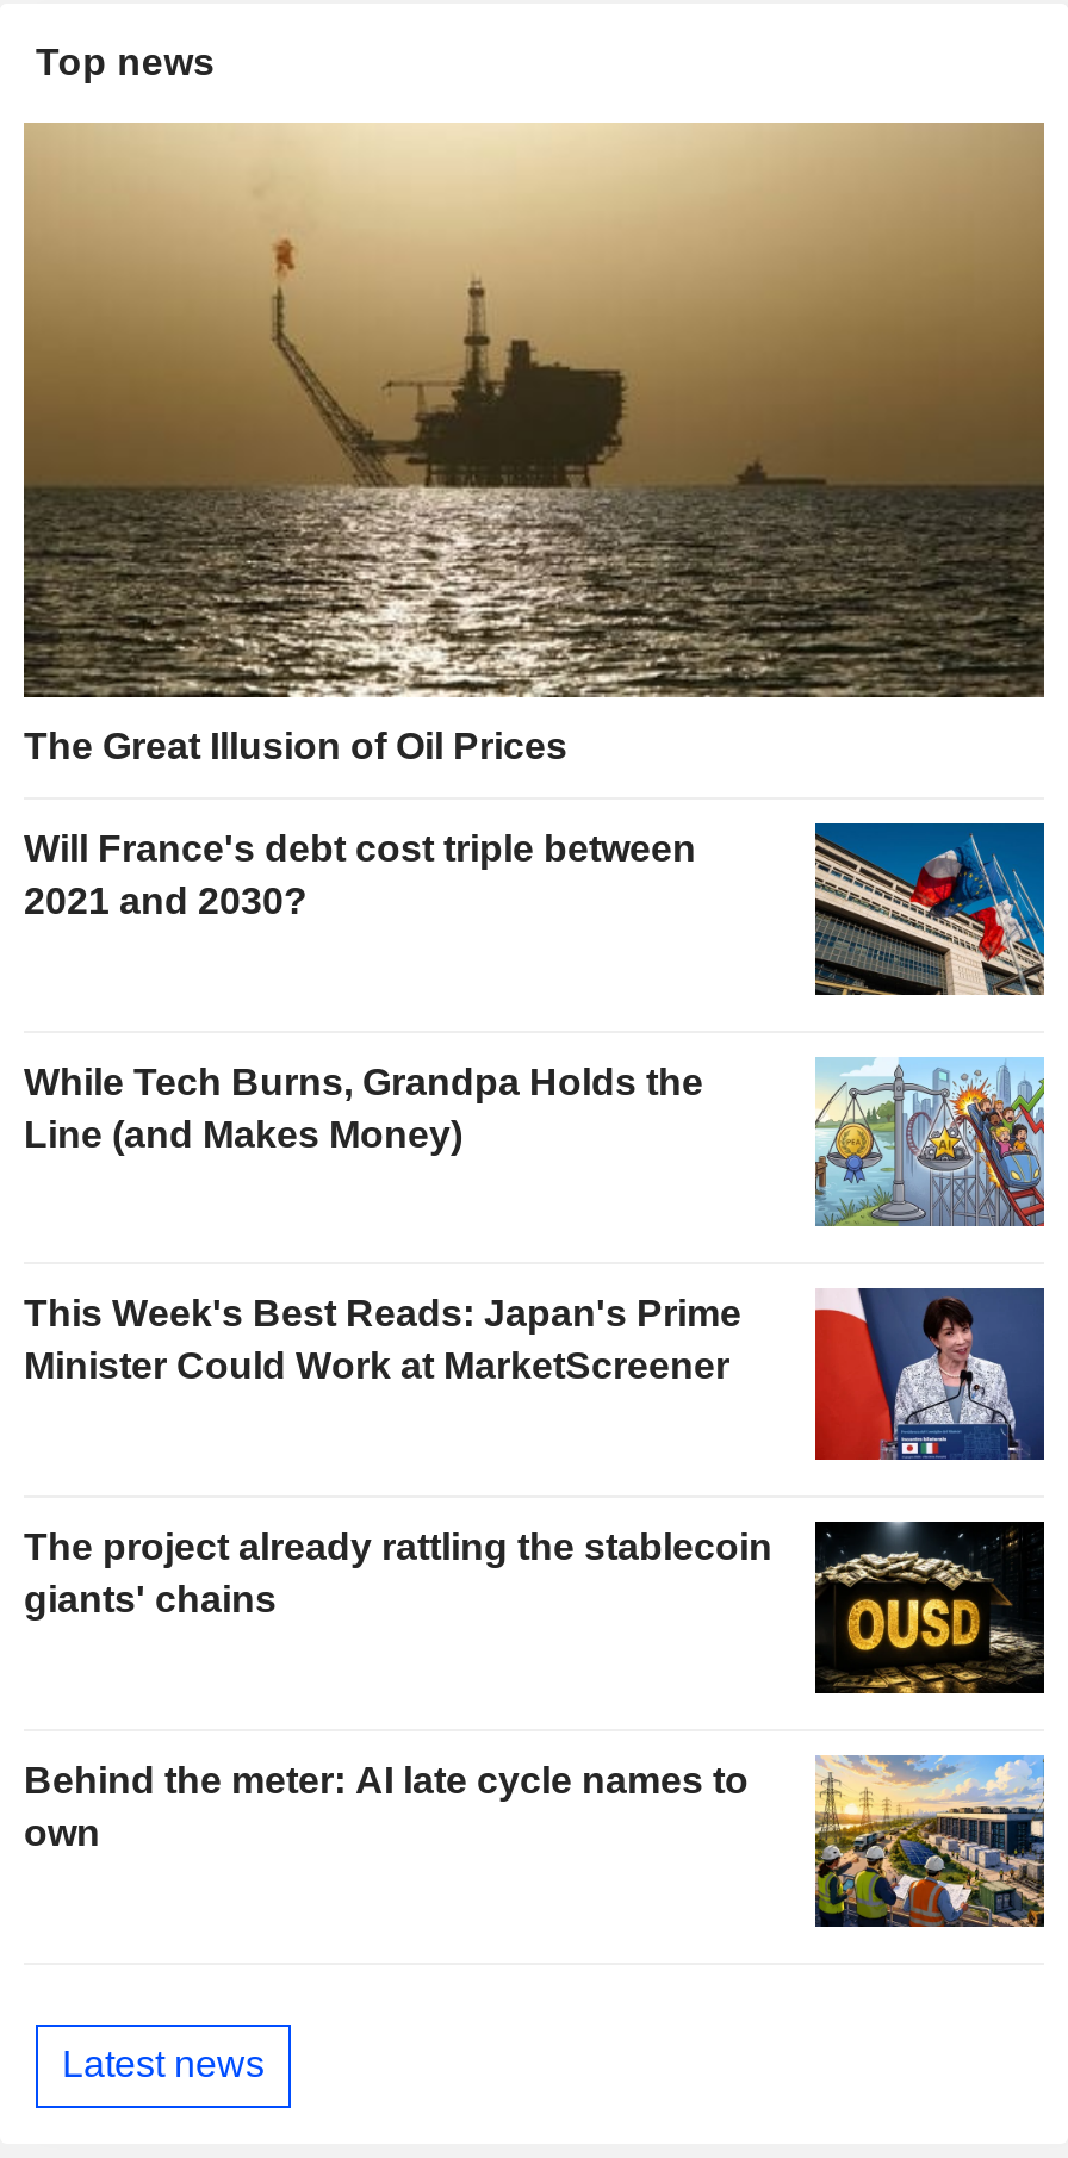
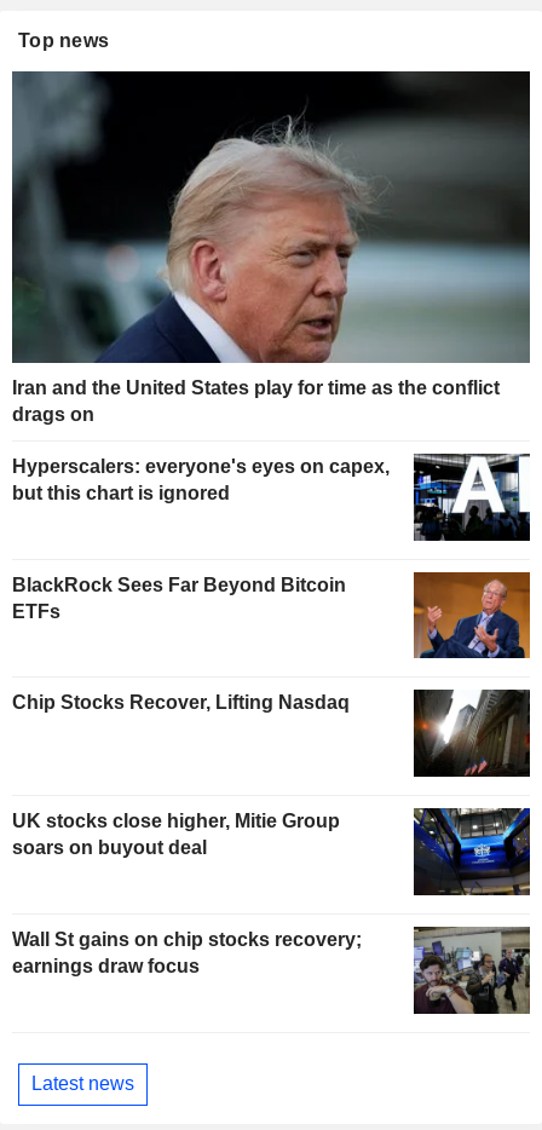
[21,120,1047,766] [image] | The Great Illusion of Oil Prices -> [11,70,531,424] [image] | Iran and the United States play for time as the conflict | drags on
[24,828,696,921] Will France's debt cost triple between | 2021 and 2030? -> [12,456,390,503] Hyperscalers: everyone's eyes on capex, | but this chart is ignored
[813,821,1047,997] [image] -> [414,452,531,542] [image]
[24,1061,703,1154] While Tech Burns, Grandpa Holds the | Line (and Makes Money) -> [12,574,346,621] BlackRock Sees Far Beyond Bitcoin | ETFs
[815,1057,1047,1229] [image] -> [413,571,531,659] [image]
[24,1294,741,1387] This Week's Best Reads: Japan's Prime | Minister Could Work at MarketScreener -> [12,693,350,713] Chip Stocks Recover, Lifting Nasdaq
[813,1286,1047,1462] [image] -> [413,688,531,778] [image]
[24,1527,772,1620] The project already rattling the stablecoin | giants' chains -> [12,811,340,858] UK stocks close higher, Mitie Group | soars on buyout deal
[813,1519,1047,1696] [image] -> [413,807,531,896] [image]
[24,1760,749,1853] Behind the meter: AI late cycle names to | own -> [12,929,362,976] Wall St gains on chip stocks recovery; | earnings draw focus
[815,1753,1047,1929] [image] -> [413,926,530,1014] [image]

